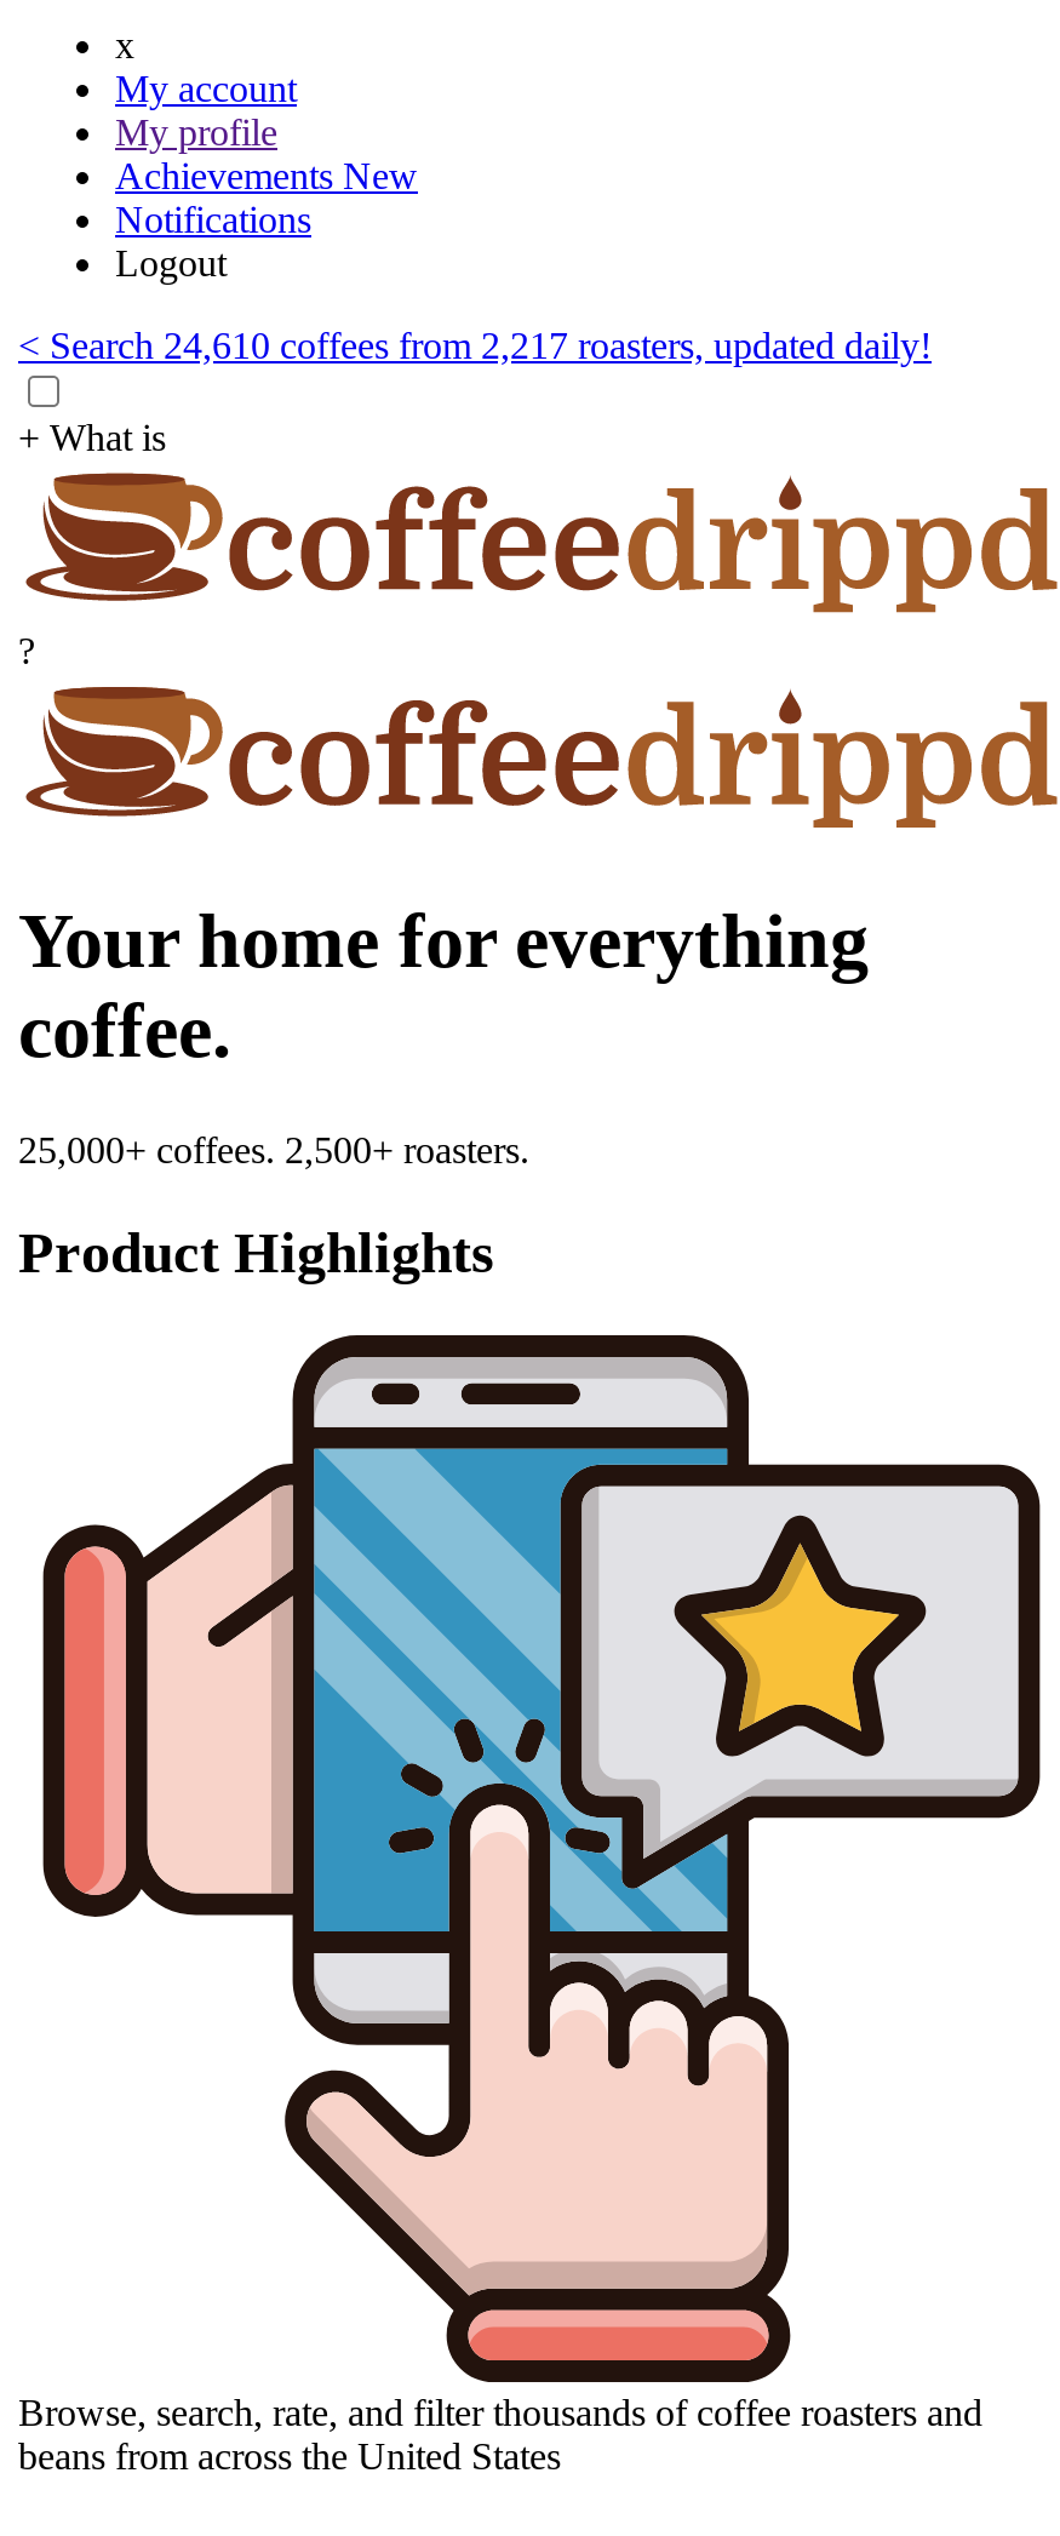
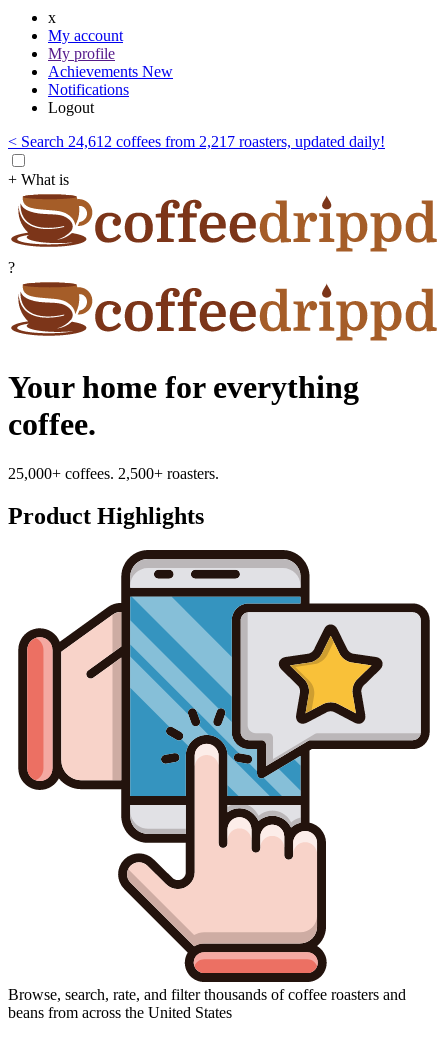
[18,324,932,365] < Search 24,610 coffees from 2,217 roasters, updated daily! -> [8,133,385,150] < Search 24,612 coffees from 2,217 roasters, updated daily!

